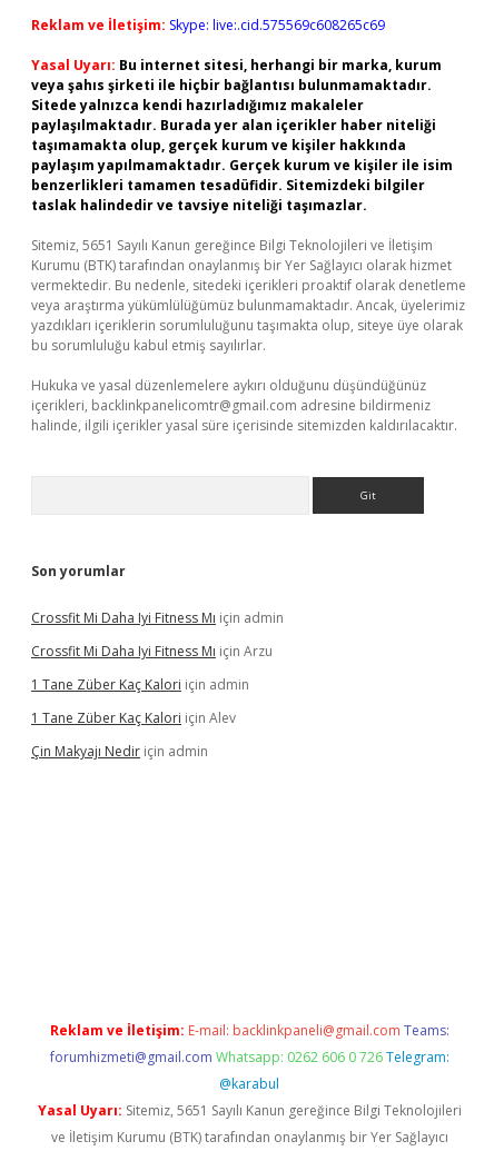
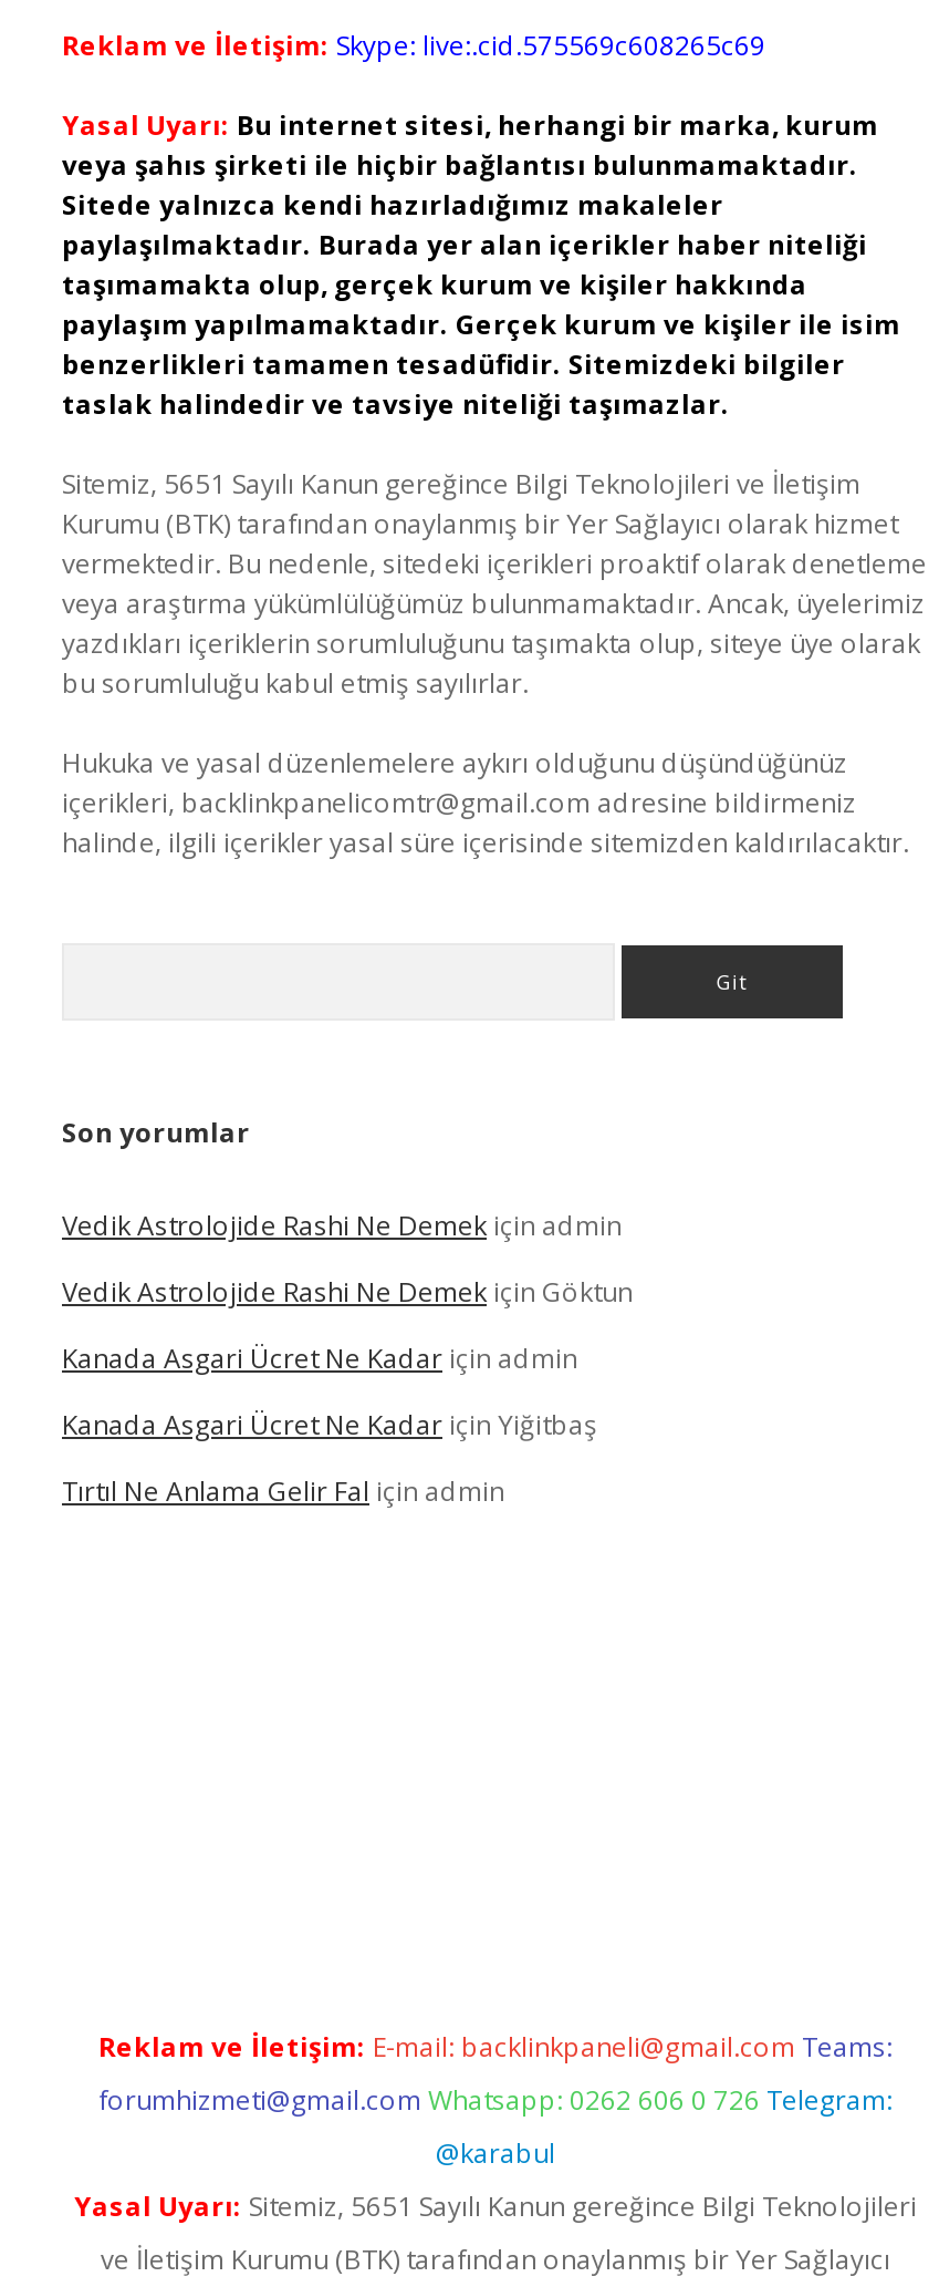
[31,608,284,627] Crossfit Mi Daha Iyi Fitness Mı için admin -> [62,1207,622,1244] Vedik Astrolojide Rashi Ne Demek için admin
[31,642,273,661] Crossfit Mi Daha Iyi Fitness Mı için Arzu -> [62,1273,633,1311] Vedik Astrolojide Rashi Ne Demek için Göktun
[31,675,249,694] 1 Tane Züber Kaç Kalori için admin -> [62,1339,577,1377] Kanada Asgari Ücret Ne Kadar için admin
[31,708,236,727] 1 Tane Züber Kaç Kalori için Alev -> [62,1406,597,1443] Kanada Asgari Ücret Ne Kadar için Yiğitbaş
[31,742,208,761] Çin Makyajı Nedir için admin -> [62,1472,504,1510] Tırtıl Ne Anlama Gelir Fal için admin

